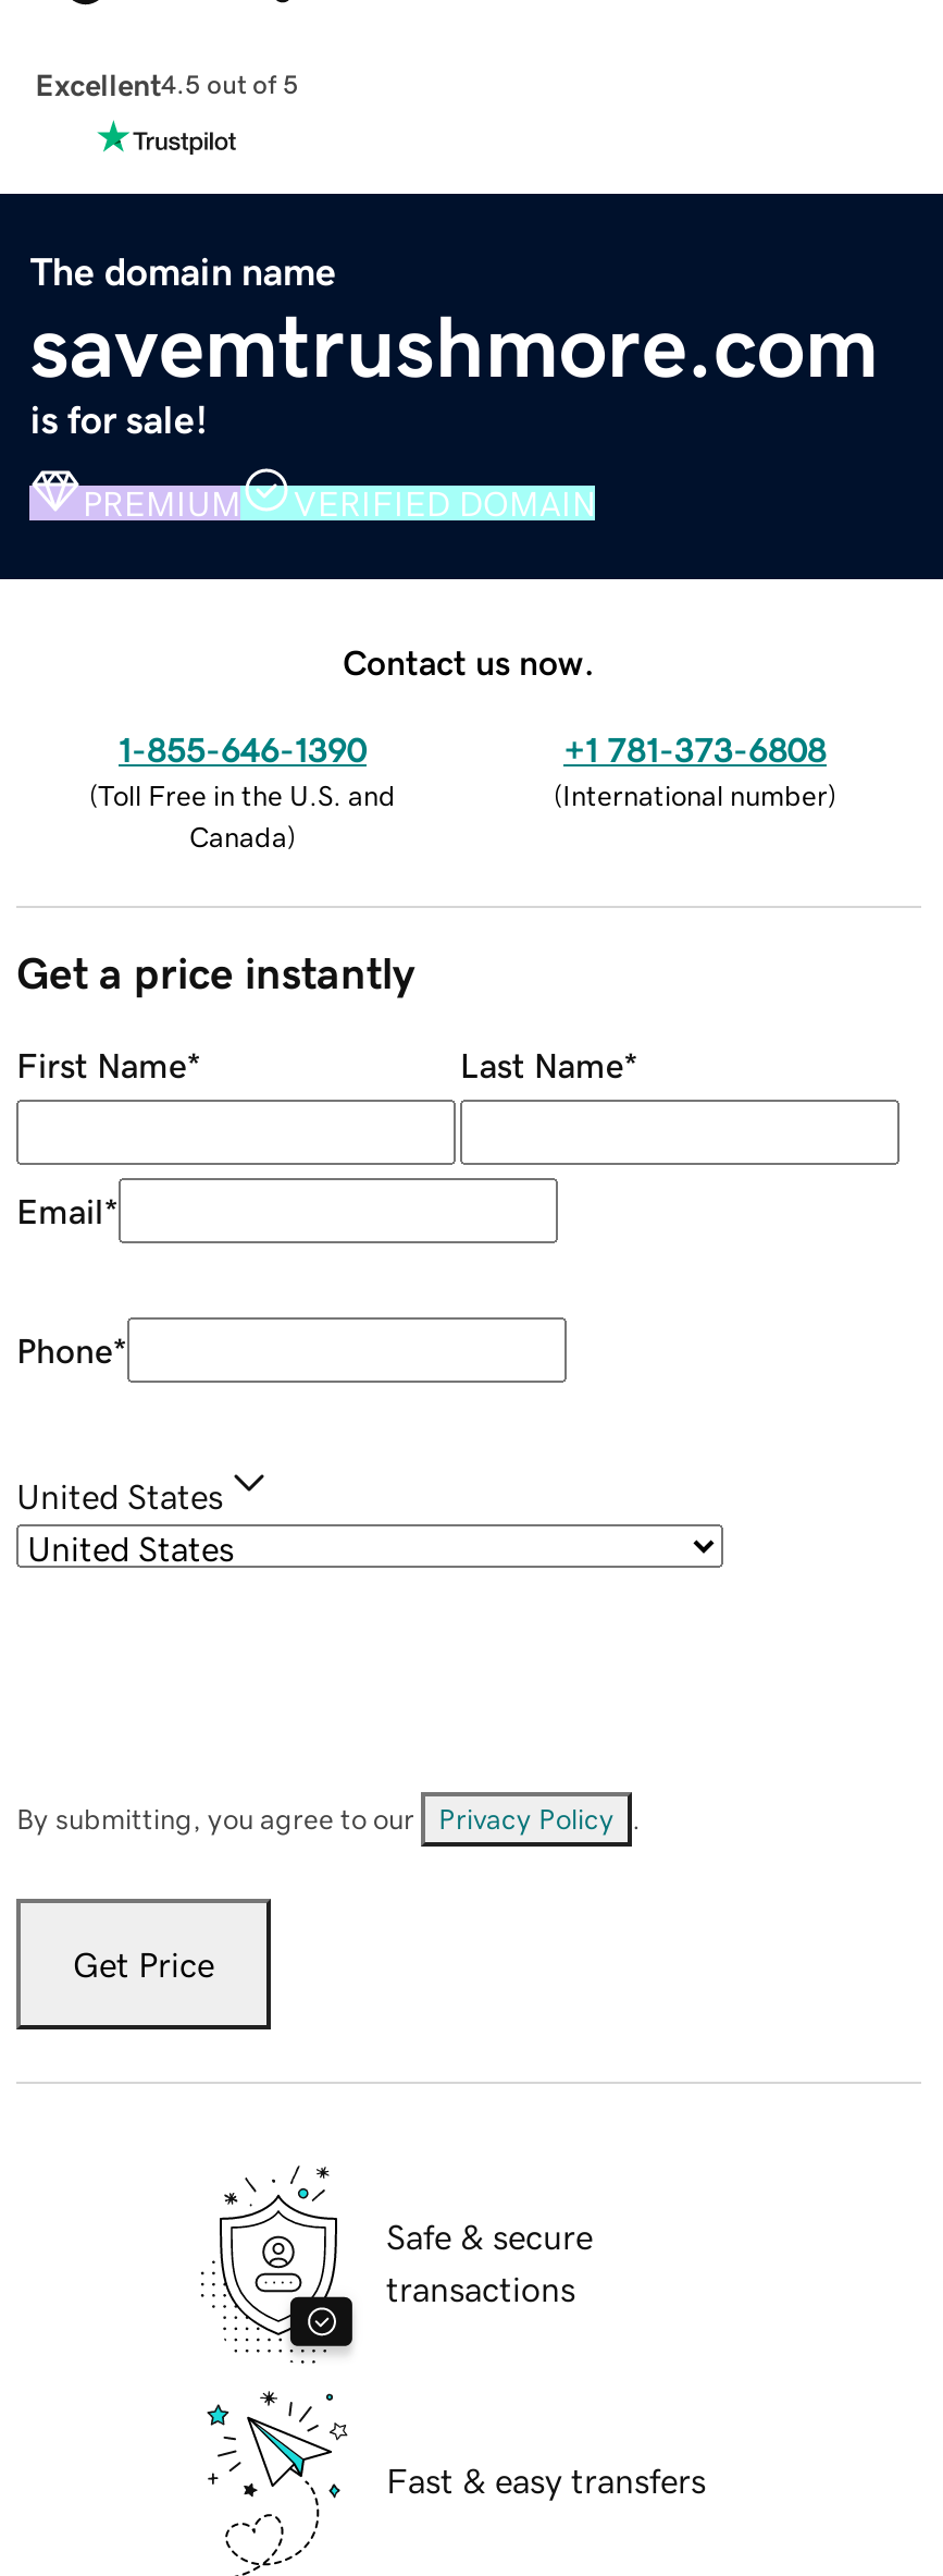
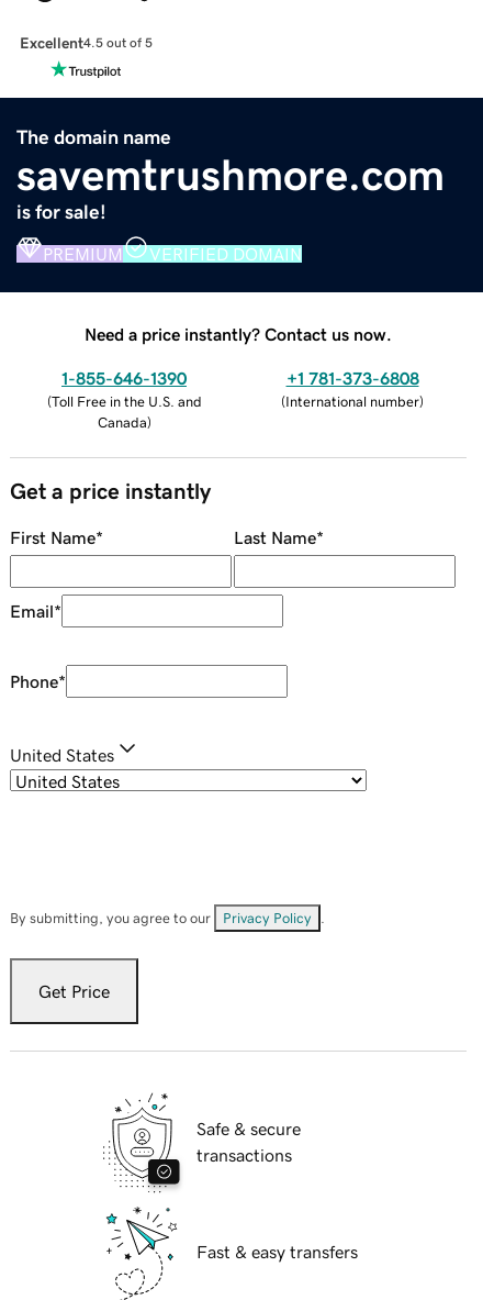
[343,644,595,679] Contact us now. -> [85,325,392,342] Need a price instantly? Contact us now.

